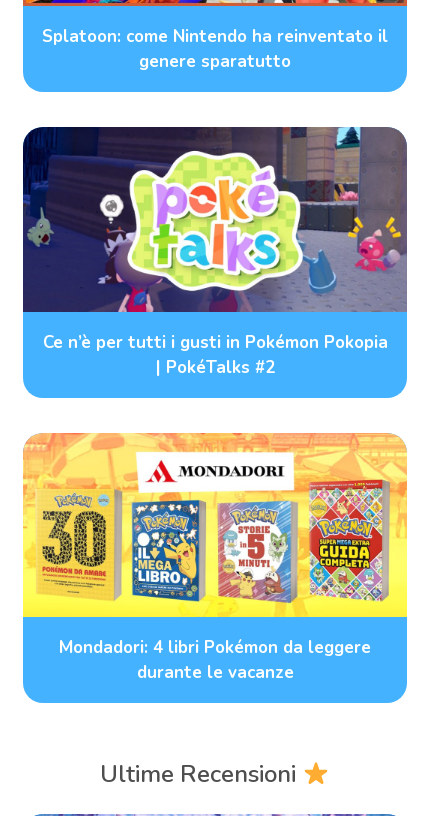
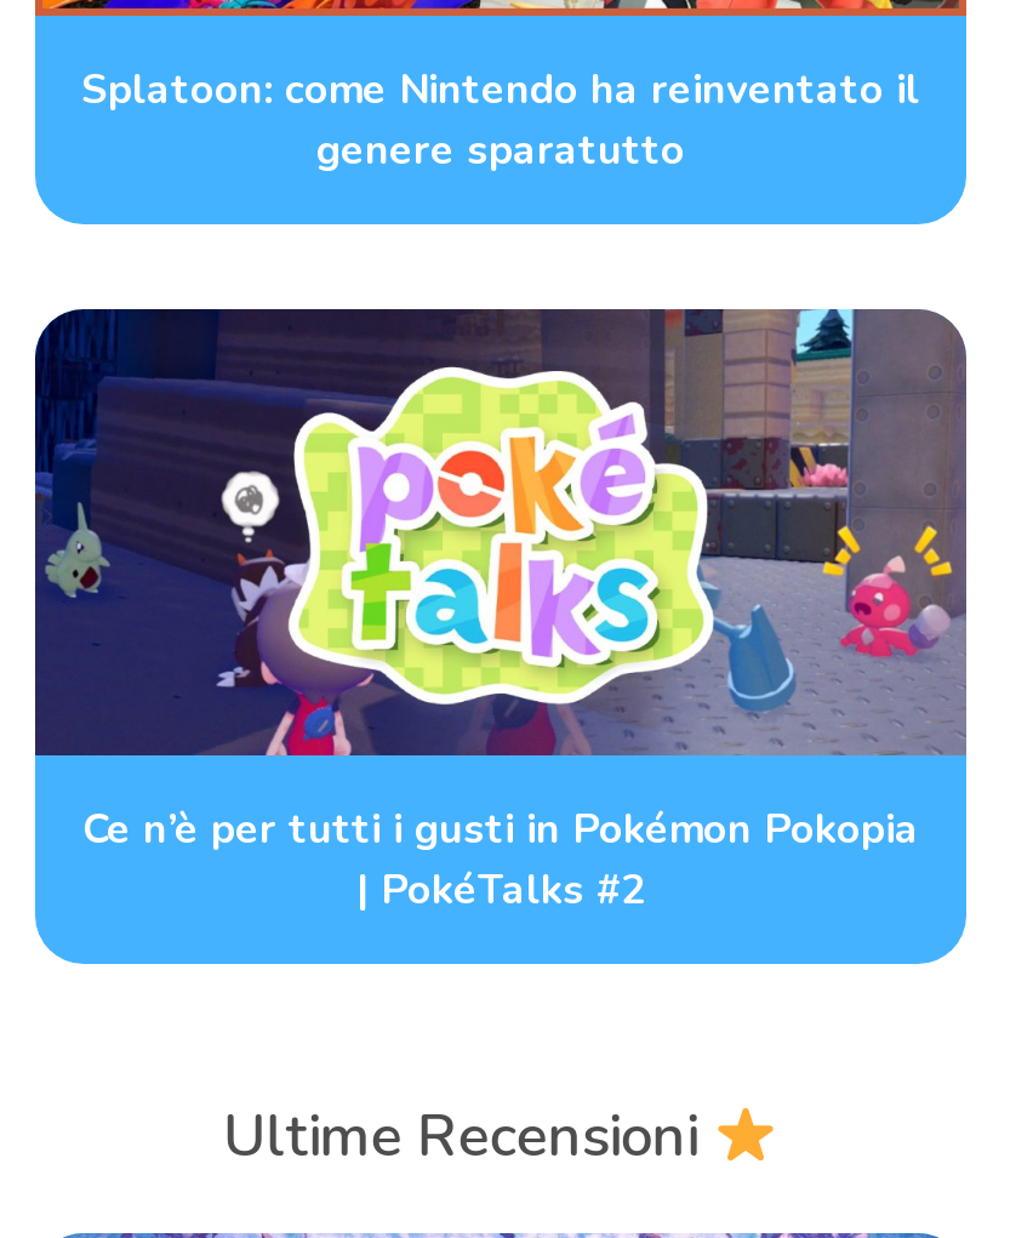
[22,432,408,684] [image] | Mondadori: 4 libri Pokémon da leggere | durante le vacanze -> none

